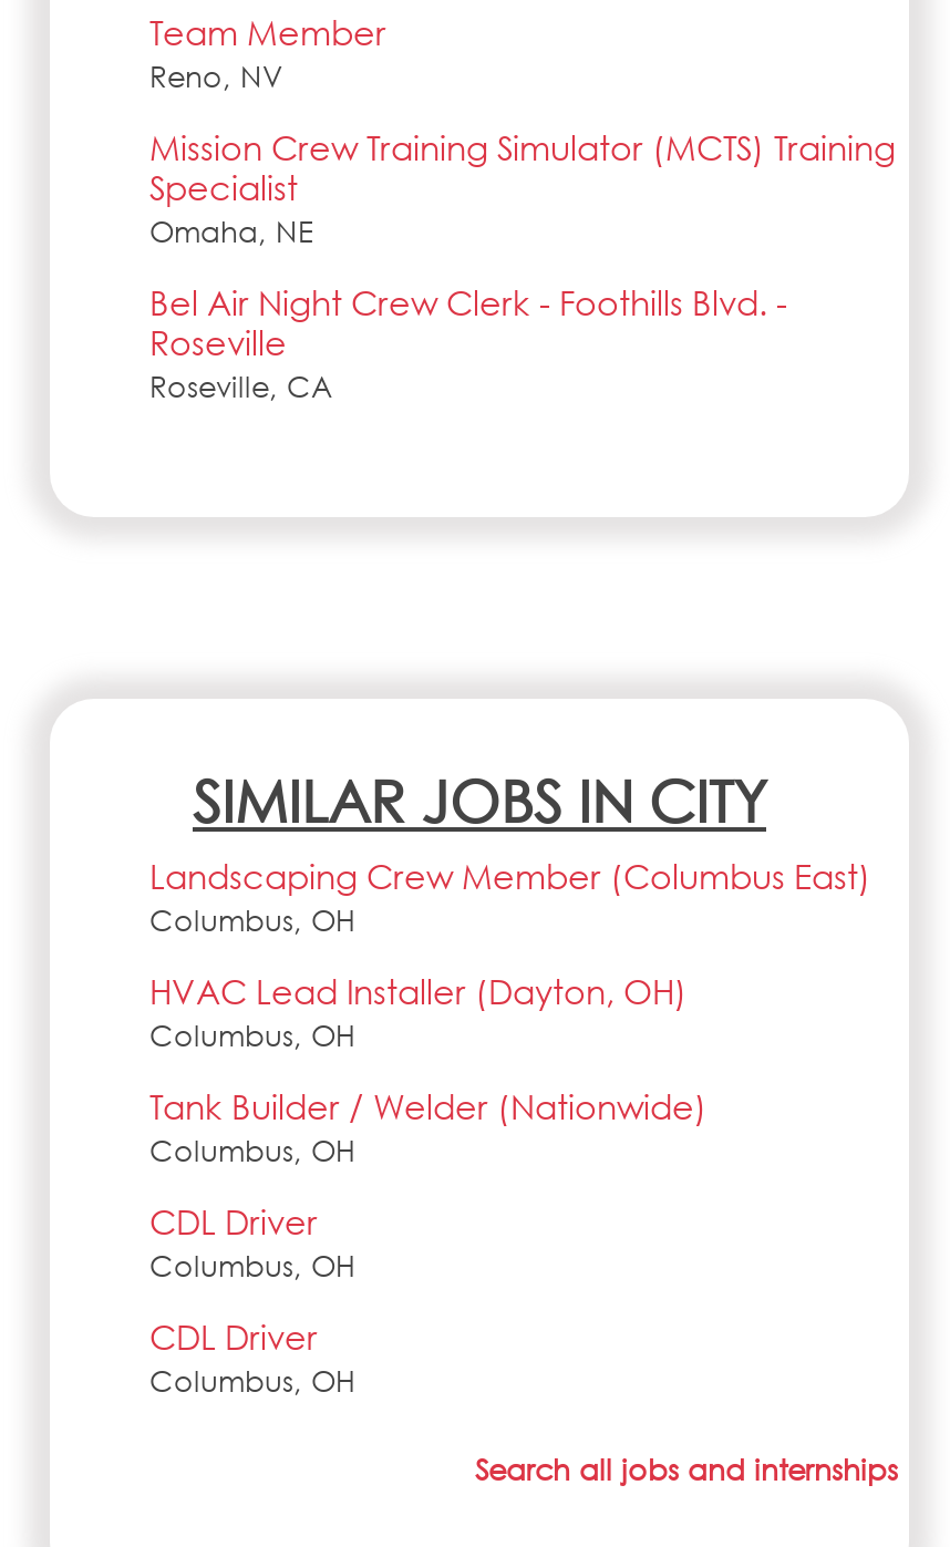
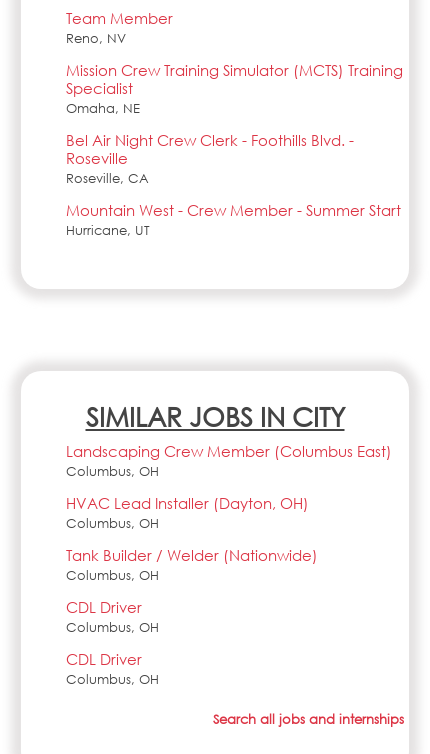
none -> [66,200,401,239] Mountain West - Crew Member - Summer Start | Hurricane, UT

